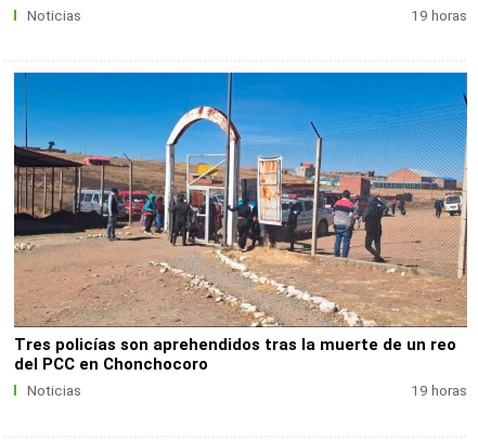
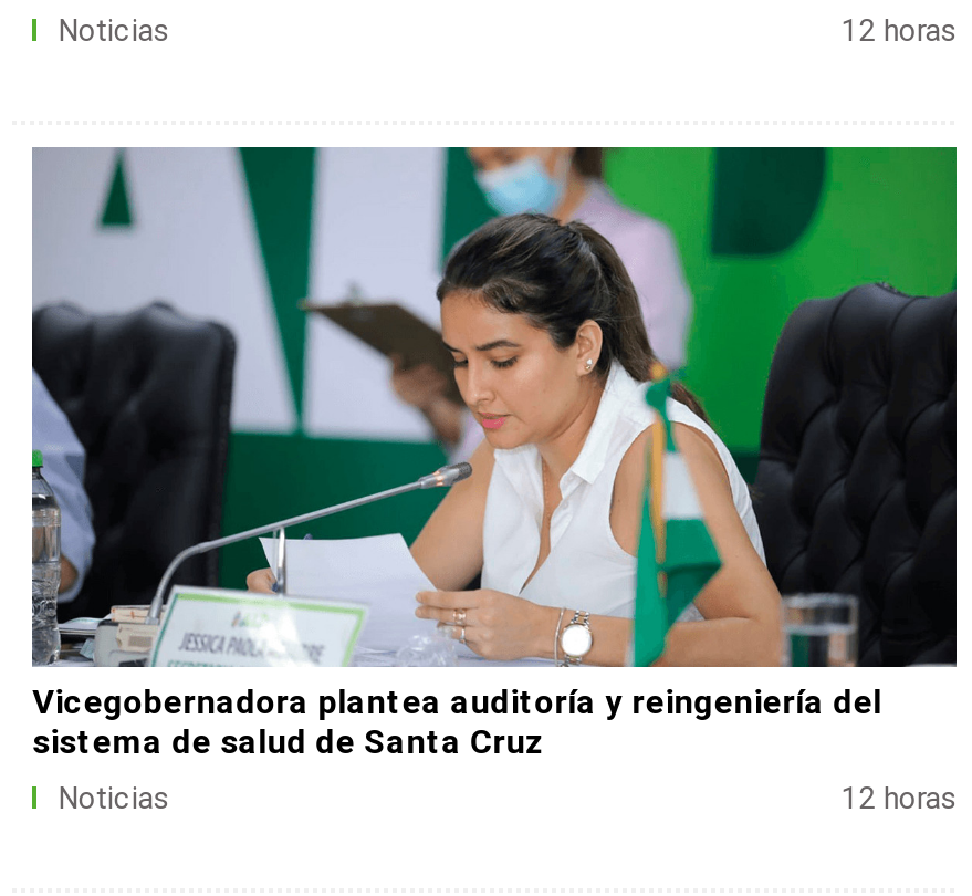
[411,7,467,24] 19 horas -> [841,14,956,47] 12 horas
[13,72,468,374] [image] | Tres policías son aprehendidos tras la muerte de un reo | del PCC en Chonchocoro -> [30,145,959,761] [image] | Vicegobernadora plantea auditoría y reingeniería del | sistema de salud de Santa Cruz
[411,383,467,399] 19 horas -> [841,781,956,814] 12 horas

